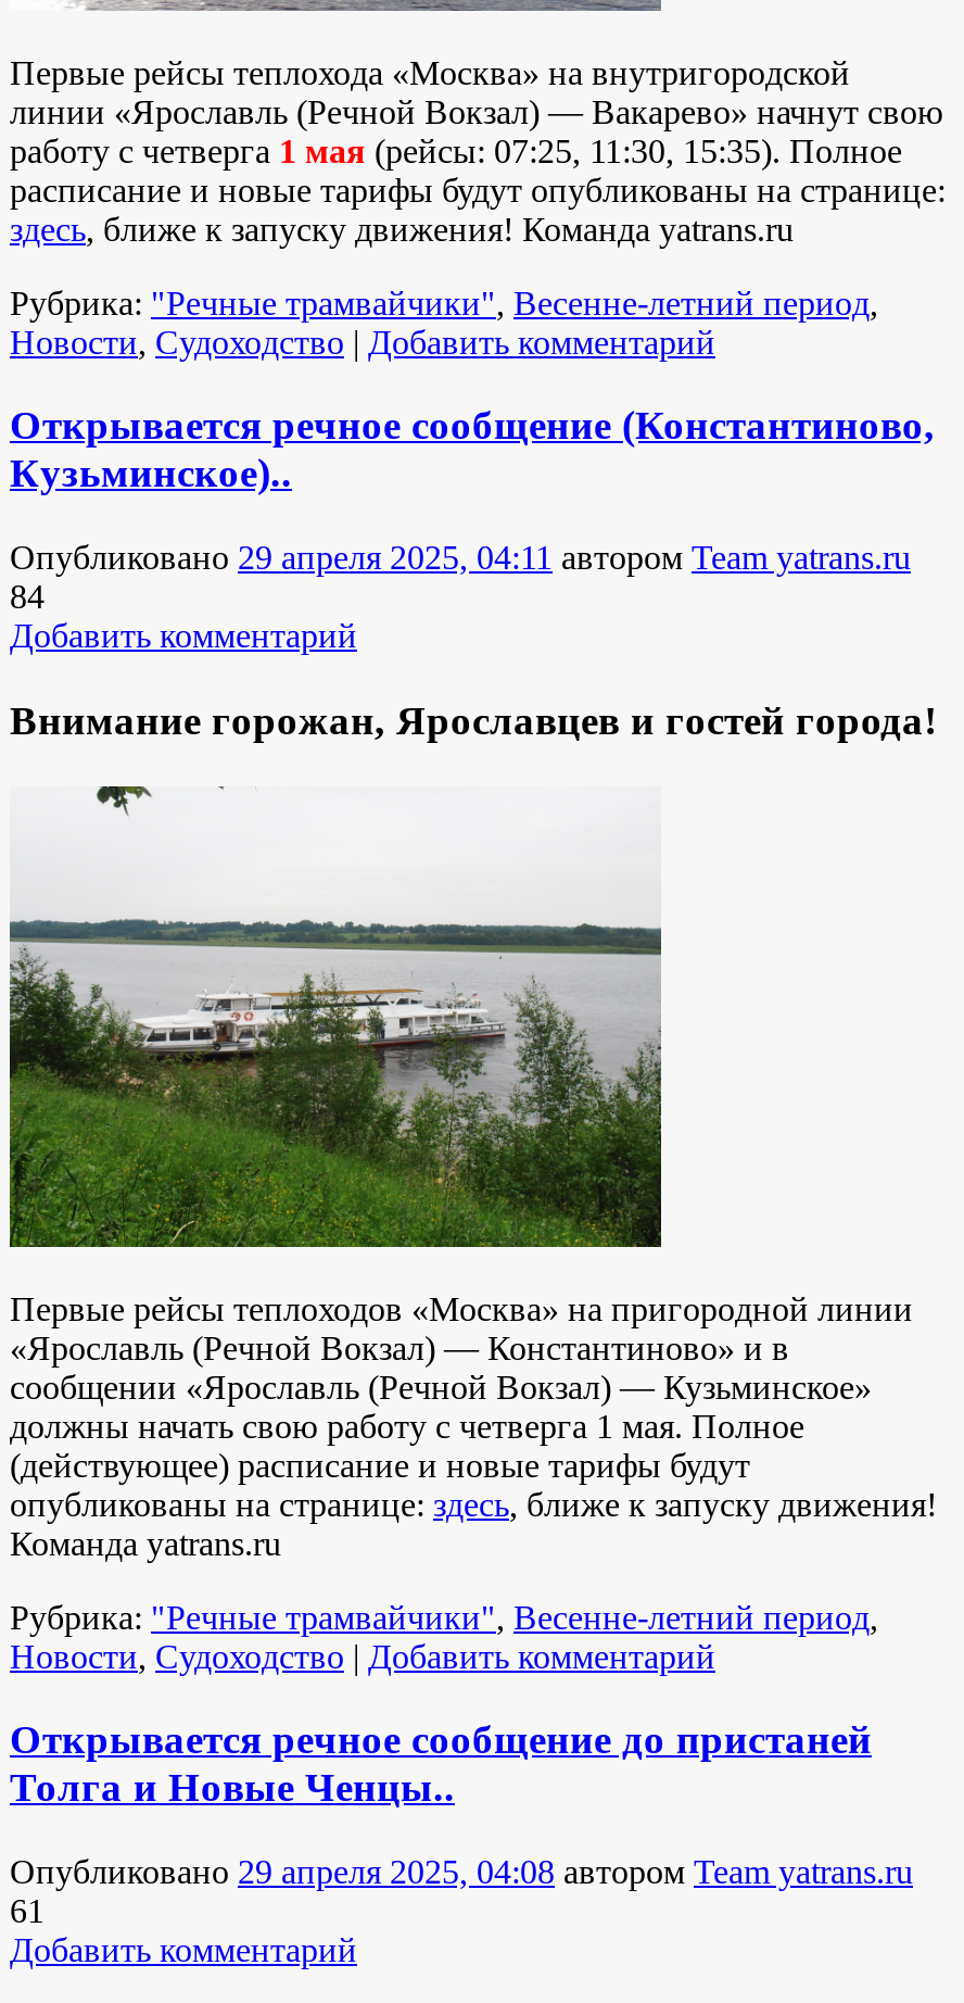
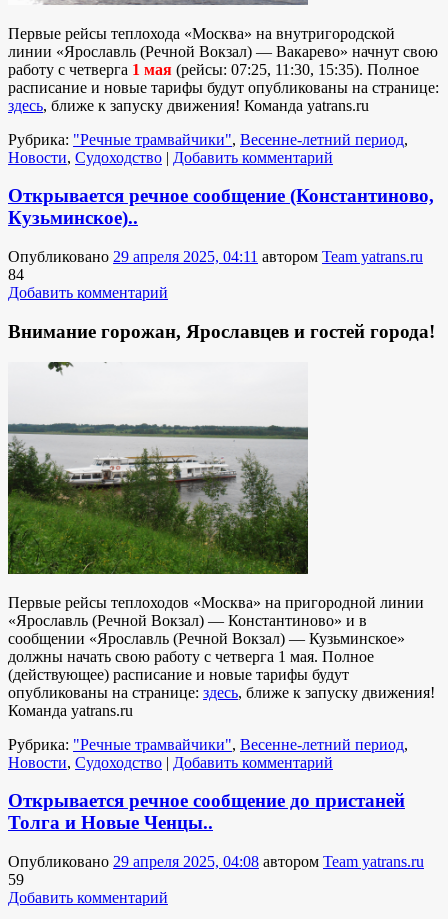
[10,1892,45,1929] 61 -> [8,871,24,888] 59

